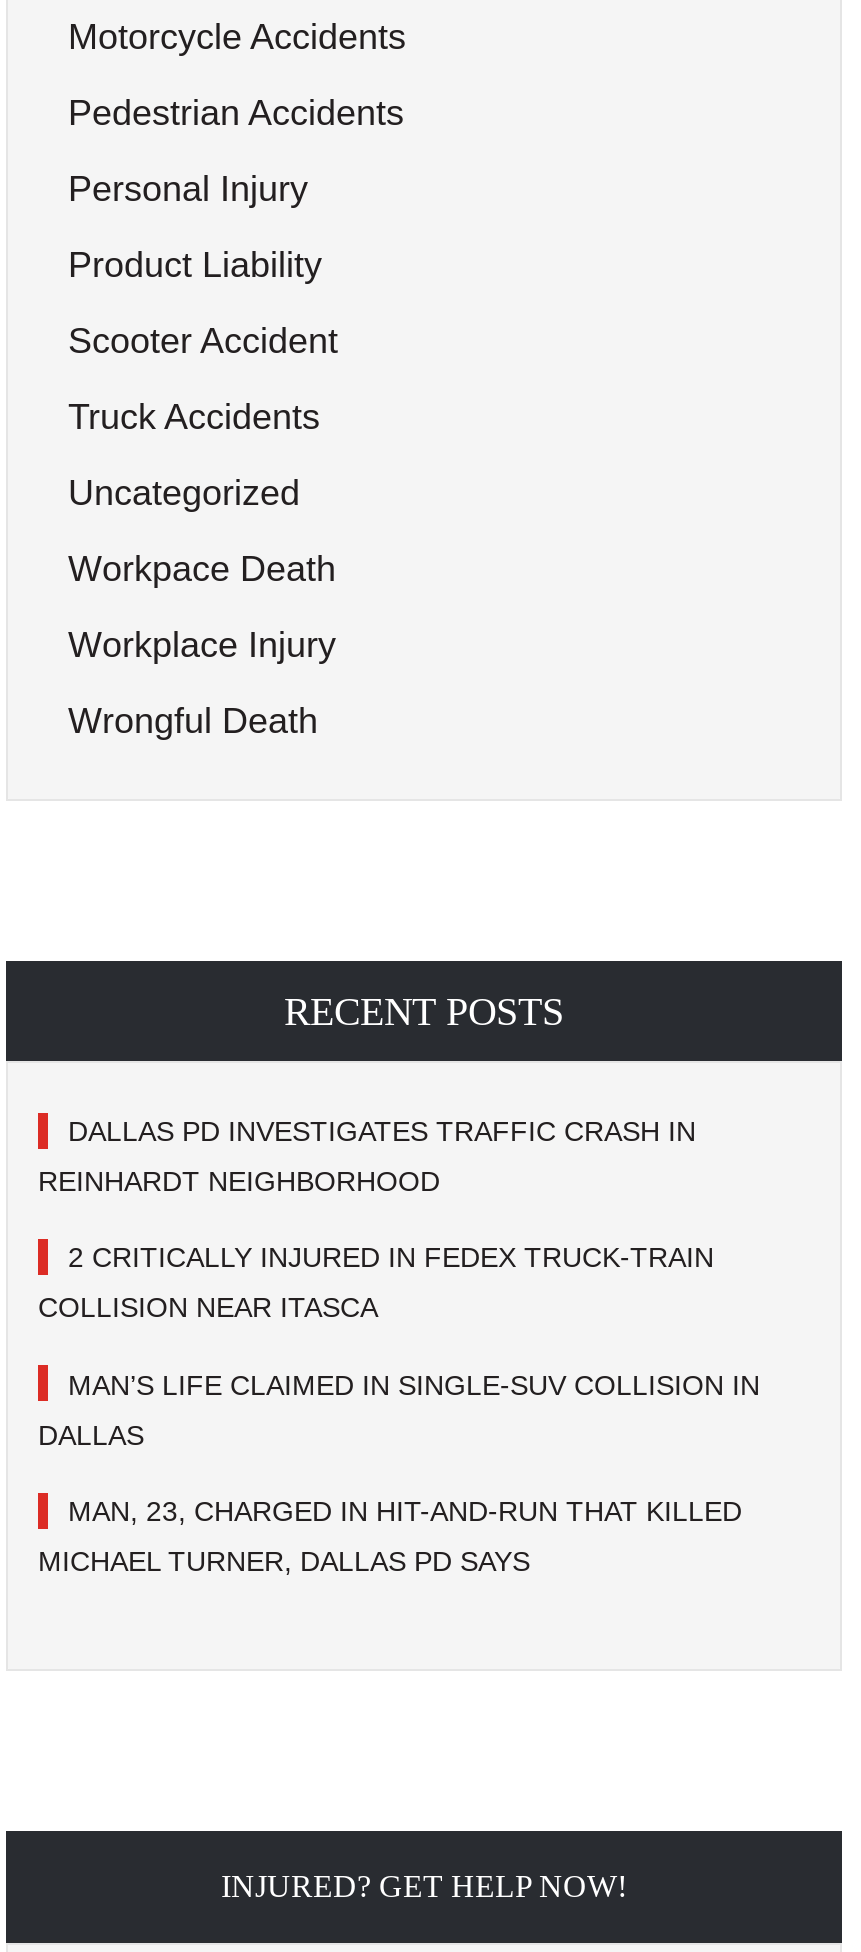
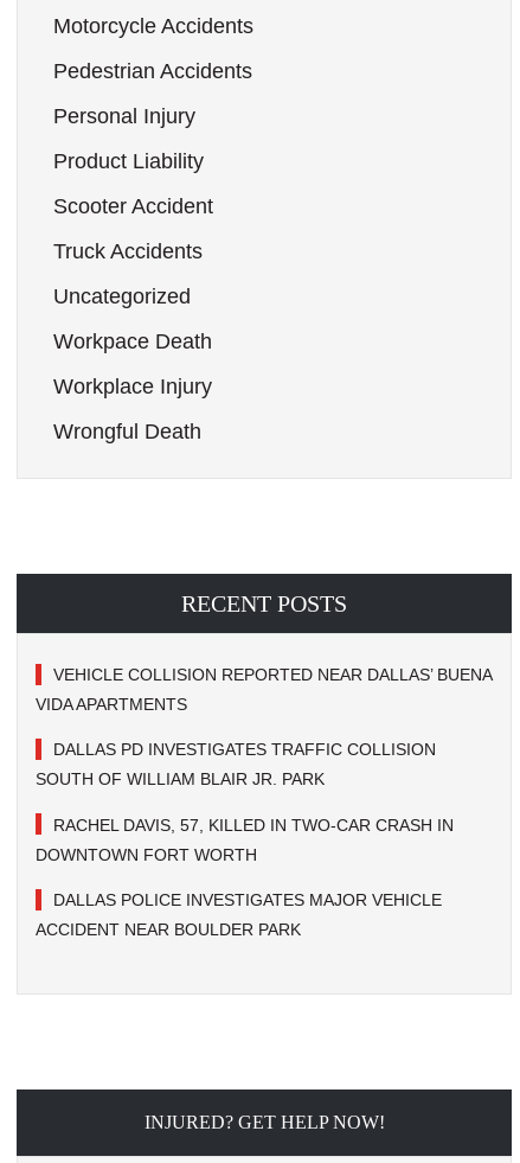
[68,1115,696,1147] DALLAS PD INVESTIGATES TRAFFIC CRASH IN -> [53,665,492,684] VEHICLE COLLISION REPORTED NEAR DALLAS’ BUENA
[38,1165,440,1197] REINHARDT NEIGHBORHOOD -> [36,695,187,714] VIDA APARTMENTS
[68,1242,714,1274] 2 CRITICALLY INJURED IN FEDEX TRUCK-TRAIN -> [53,740,436,759] DALLAS PD INVESTIGATES TRAFFIC COLLISION
[38,1292,378,1324] COLLISION NEAR ITASCA -> [36,770,325,789] SOUTH OF WILLIAM BLAIR JR. PARK
[68,1368,760,1400] MAN’S LIFE CLAIMED IN SINGLE-SUV COLLISION IN -> [53,815,454,834] RACHEL DAVIS, 57, KILLED IN TWO-CAR CRASH IN
[38,1418,152,1450] DALLAS -> [36,845,262,864] DOWNTOWN FORT WORTH
[68,1495,742,1527] MAN, 23, CHARGED IN HIT-AND-RUN THAT KILLED -> [53,890,442,909] DALLAS POLICE INVESTIGATES MAJOR VEHICLE
[38,1545,538,1577] MICHAEL TURNER, DALLAS PD SAYS -> [36,920,306,939] ACCIDENT NEAR BOULDER PARK

